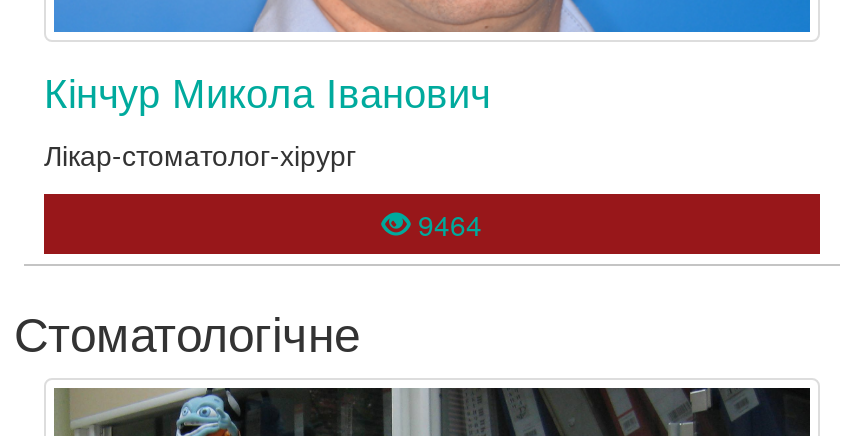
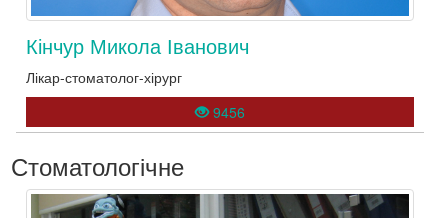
[418,204,482,244] 9464 -> [213,102,245,122] 9456

